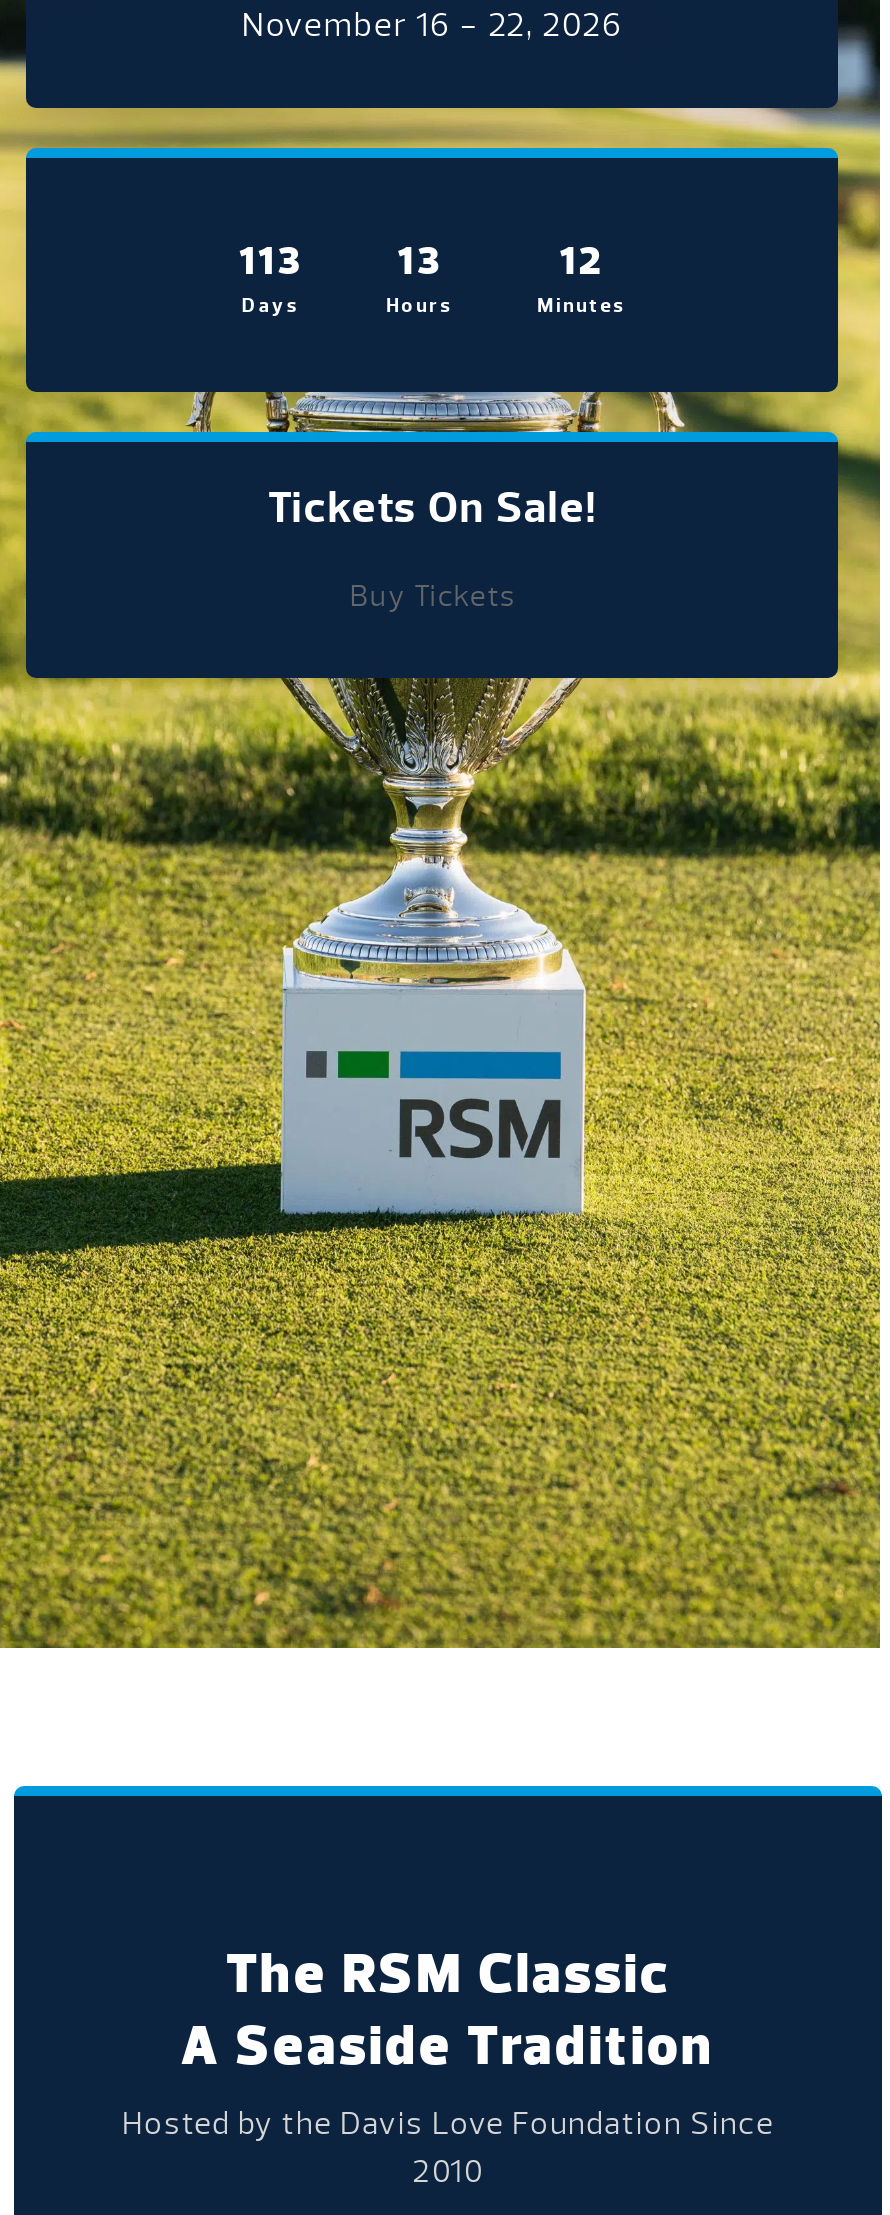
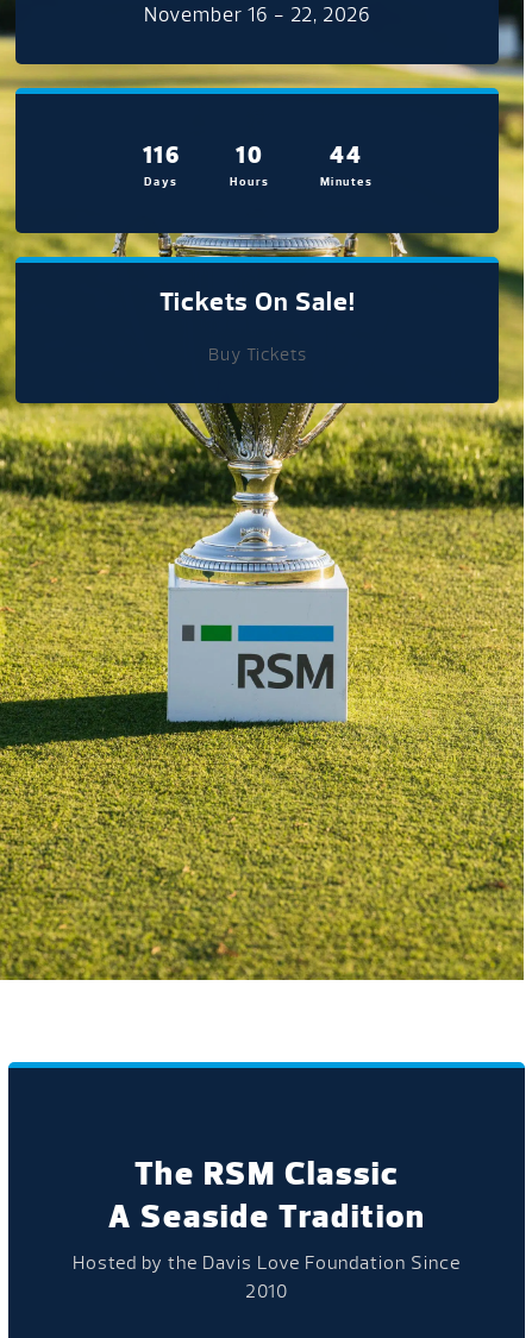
[239,236,302,284] 113 -> [142,140,180,169] 116
[398,236,442,284] 13 -> [236,140,264,169] 10
[560,236,604,284] 12 -> [330,140,362,169] 44

